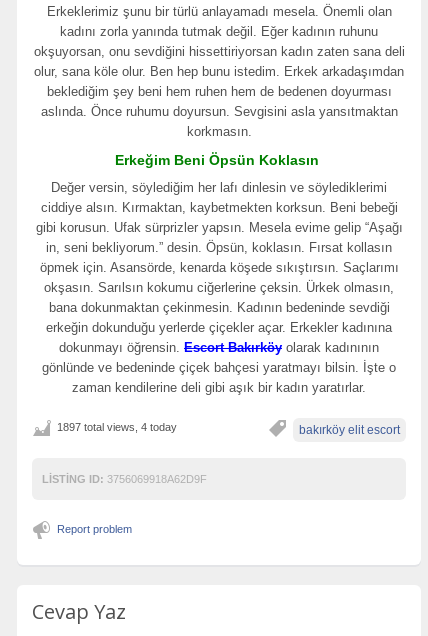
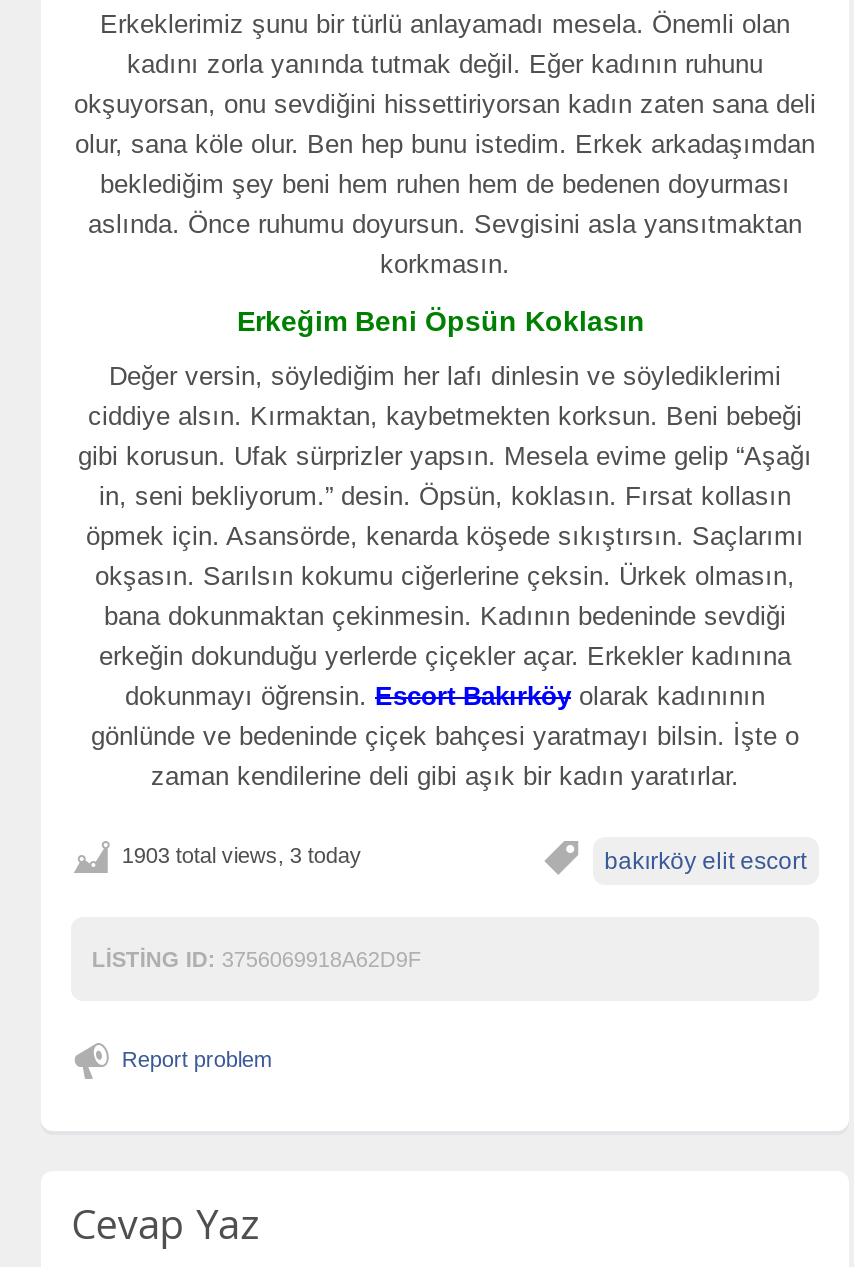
[57,421,177,433] 1897 total views, 4 today -> [122,842,362,866] 1903 total views, 3 today

